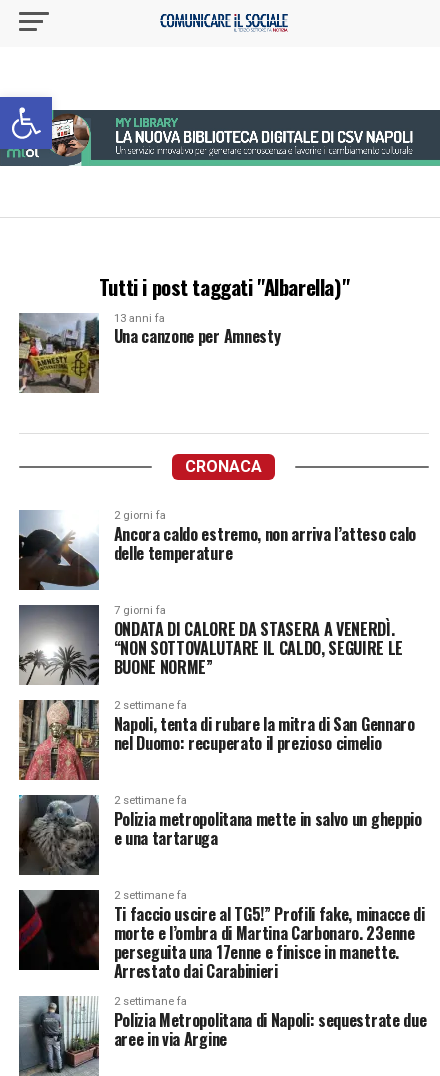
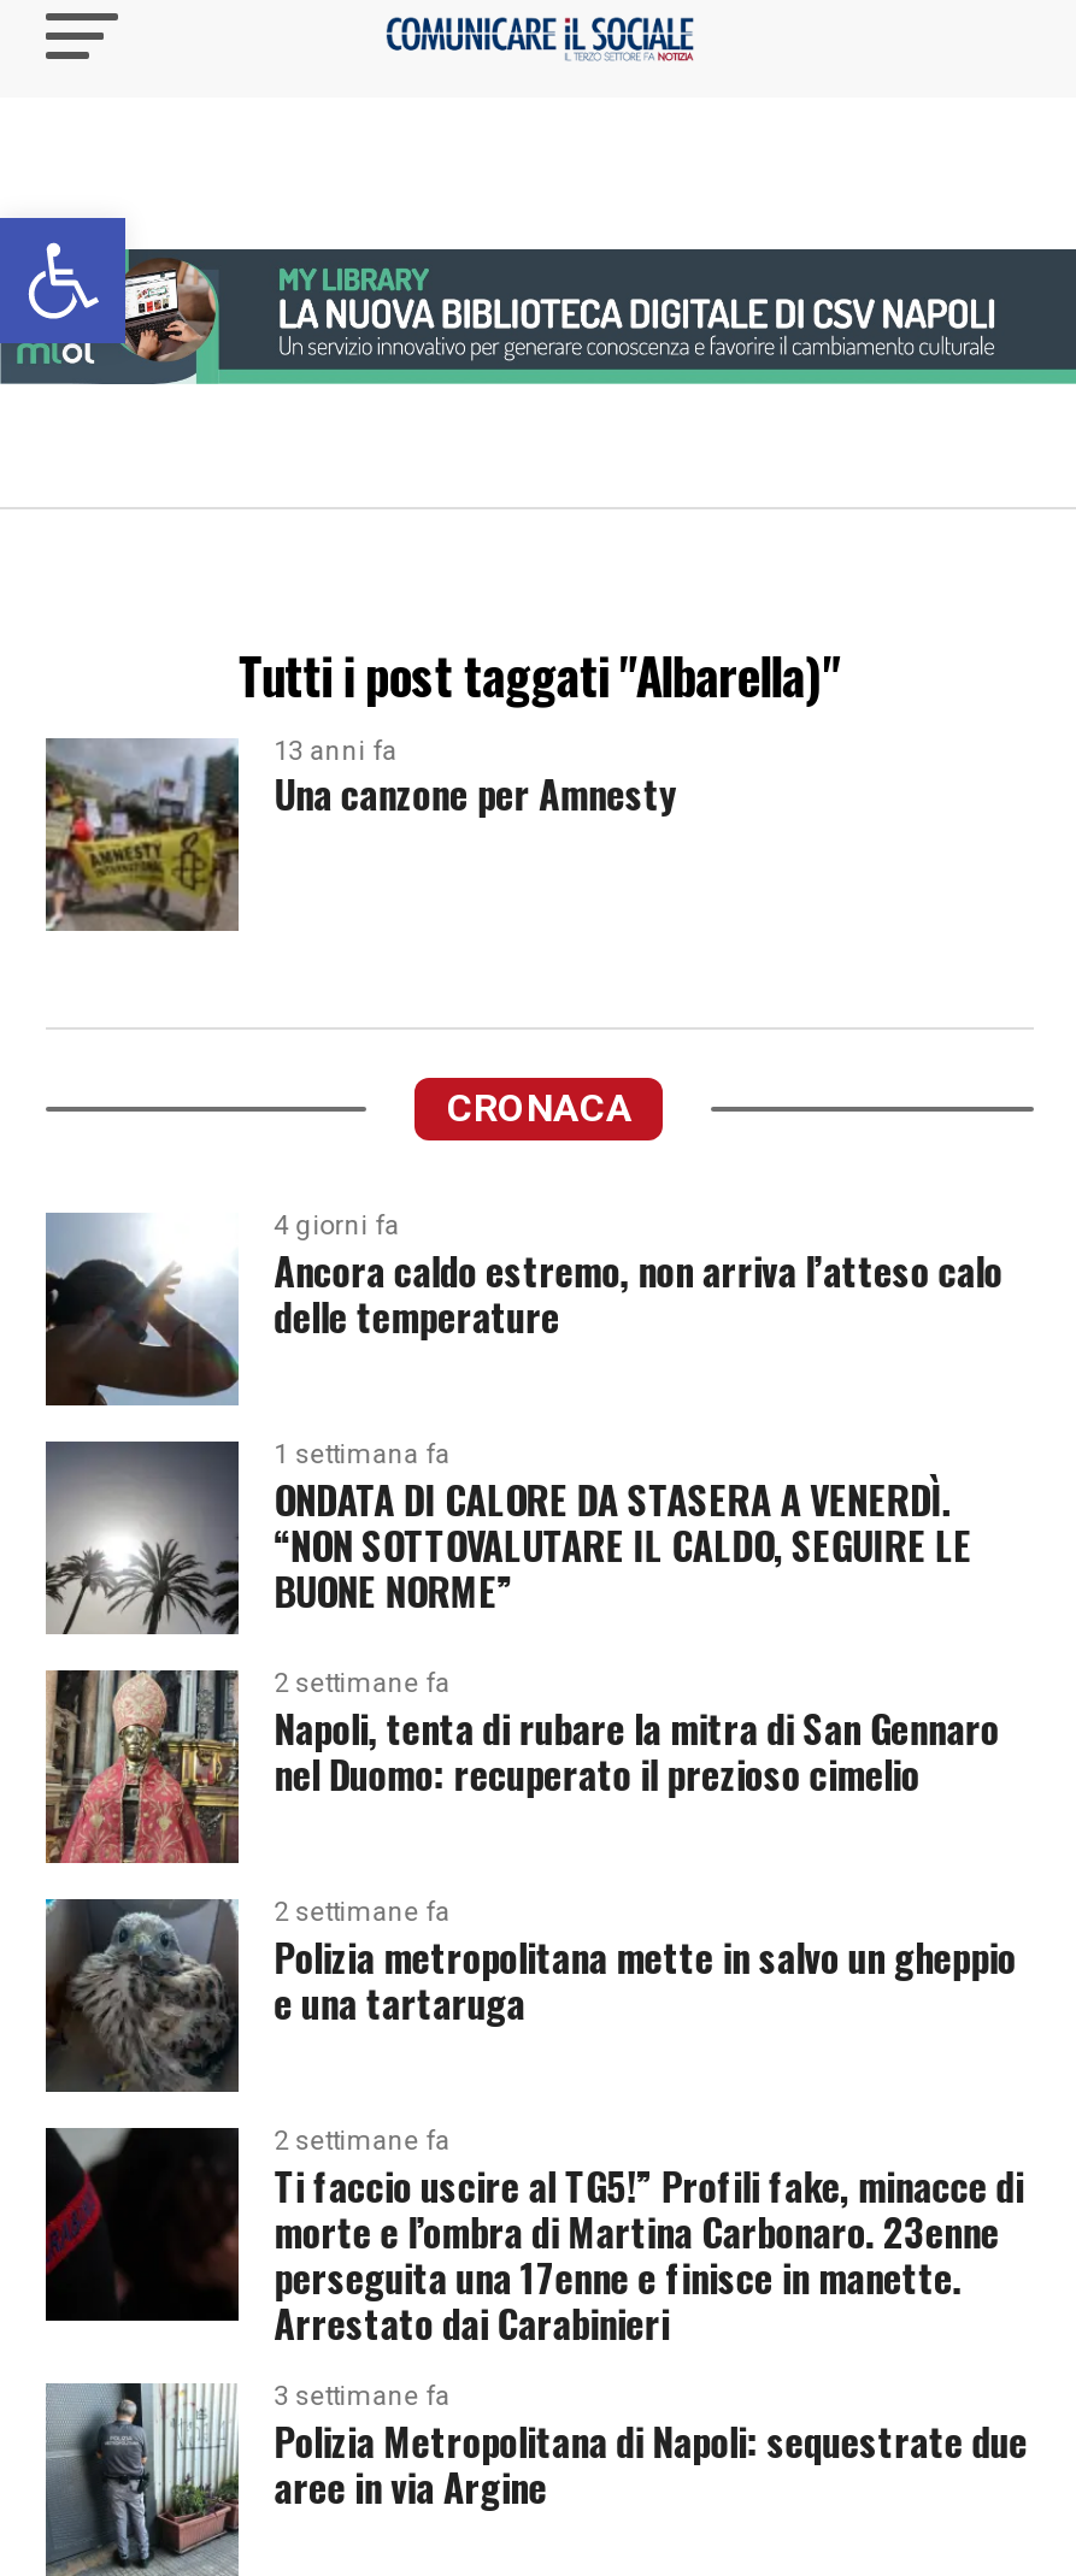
[114,509,166,522] 2 giorni fa -> [274,1210,399,1242] 4 giorni fa
[114,604,166,617] 7 giorni fa -> [274,1439,450,1470] 1 settimana fa
[114,995,187,1008] 2 settimane fa -> [274,2381,450,2412] 3 settimane fa

